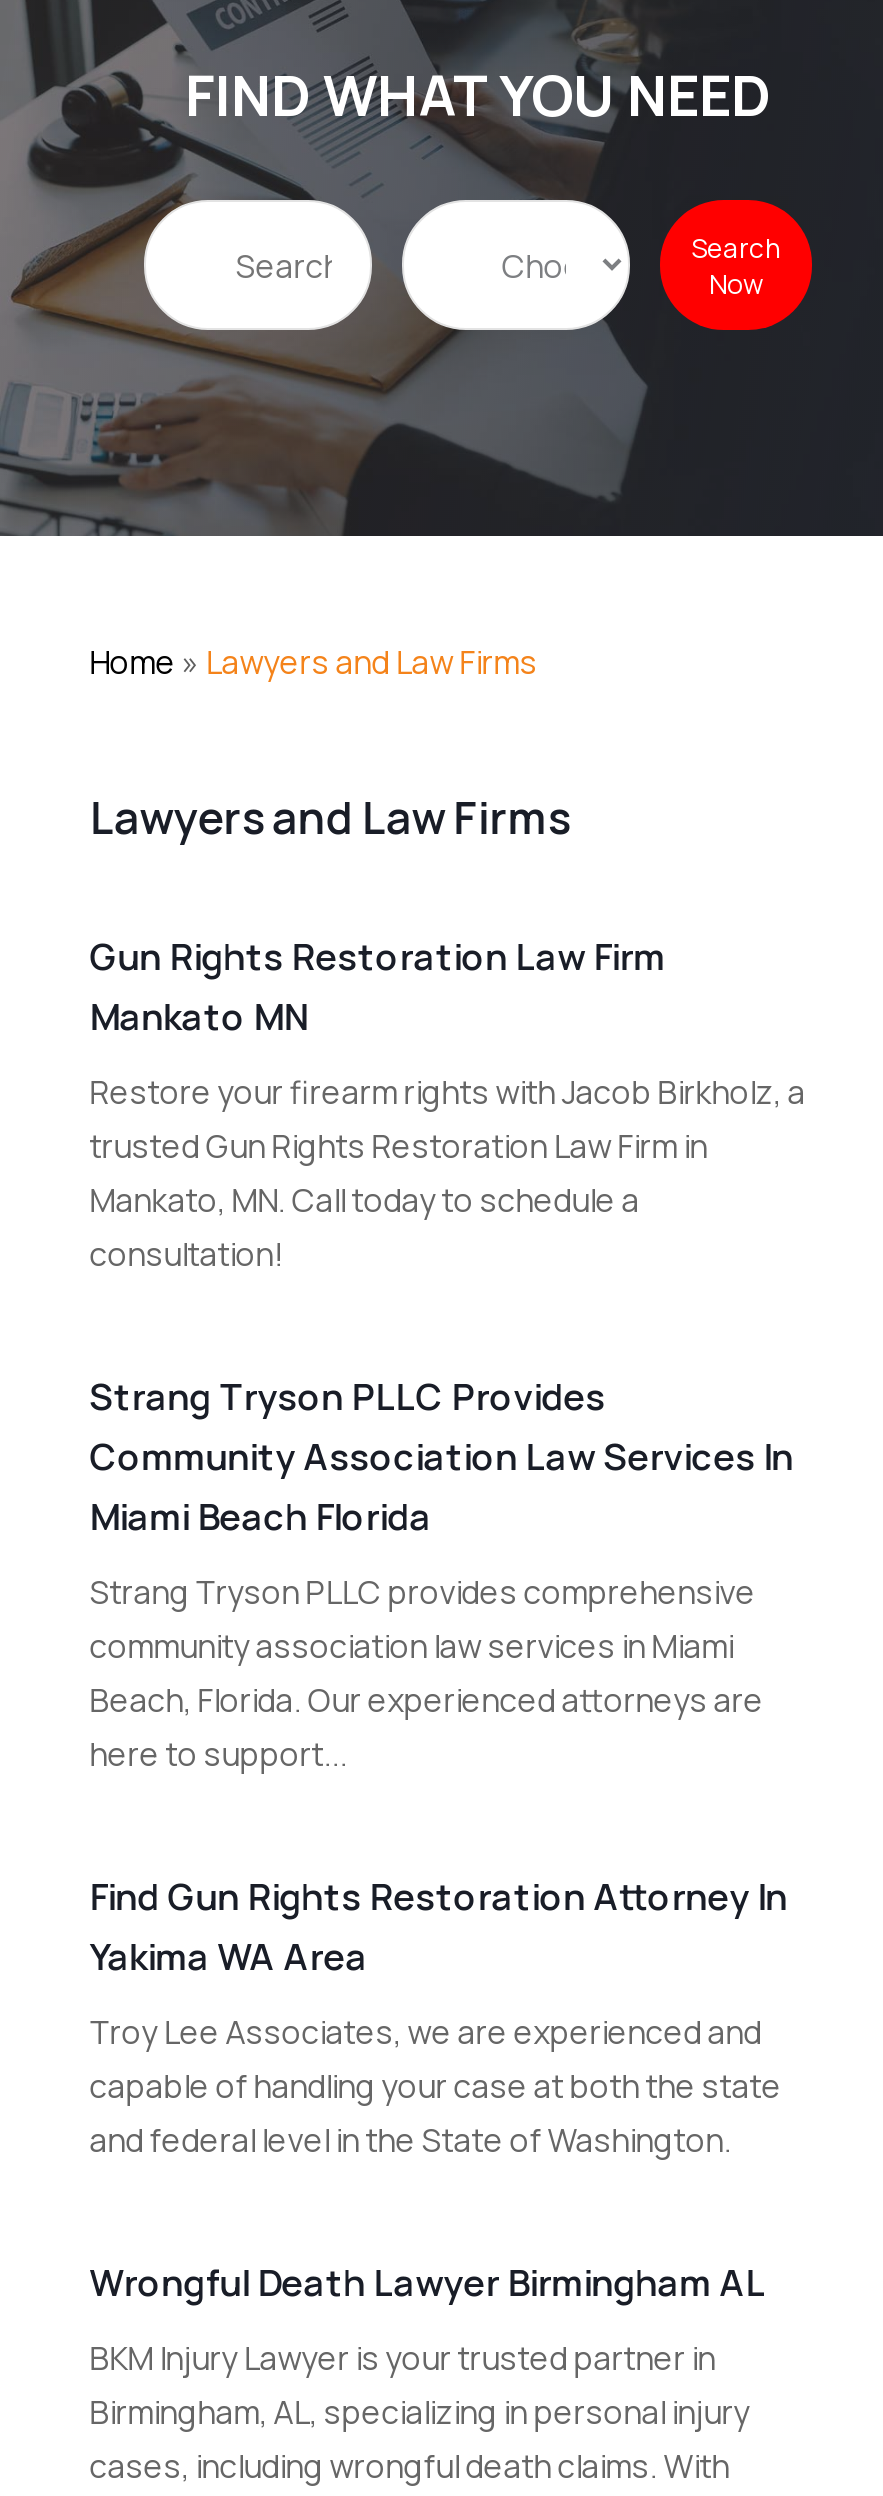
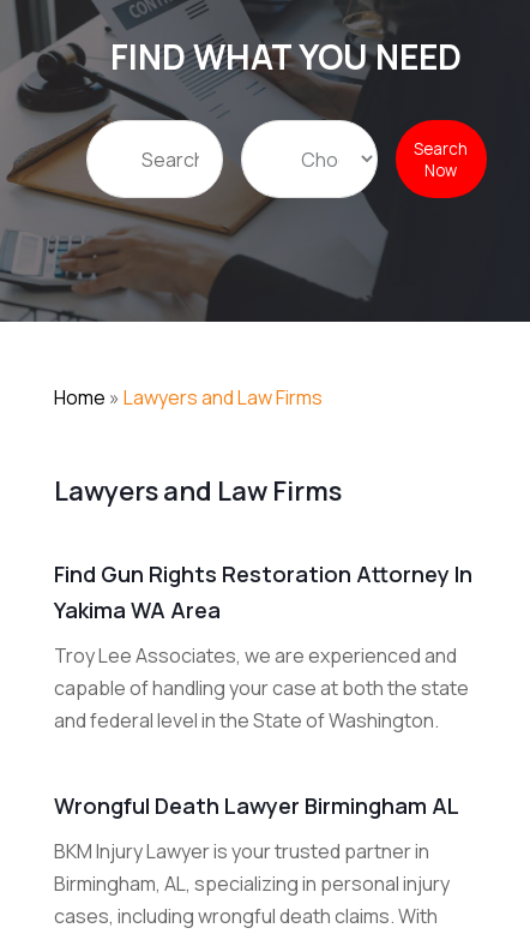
[90,932,806,1776] Gun Rights Restoration Law Firm | Mankato MN | Restore your firearm rights with Jacob Birkholz, a | trusted Gun Rights Restoration Law Firm in | Mankato, MN. Call today to schedule a | consultation! | Strang Tryson PLLC Provides | Community Association Law Services In | Miami Beach Florida | Strang Tryson PLLC provides comprehensive | community association law services in Miami | Beach, Florida. Our experienced attorneys are | here to support... -> none

